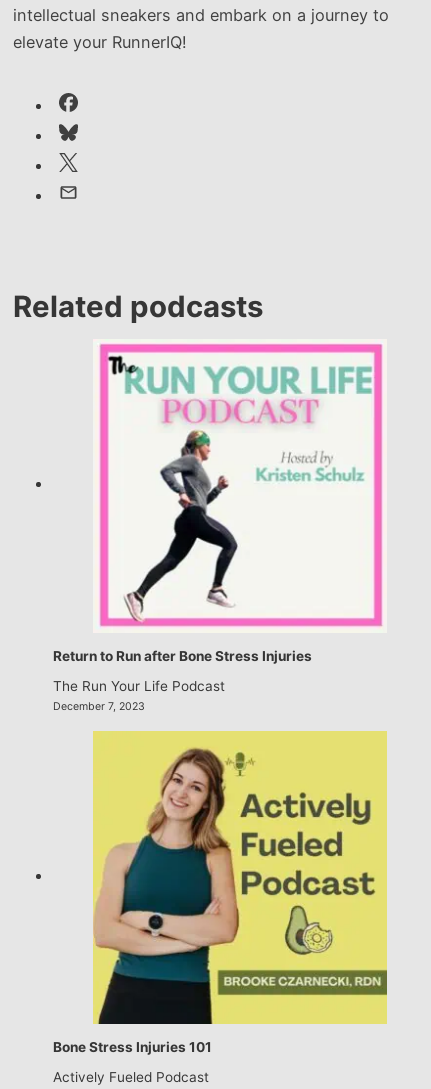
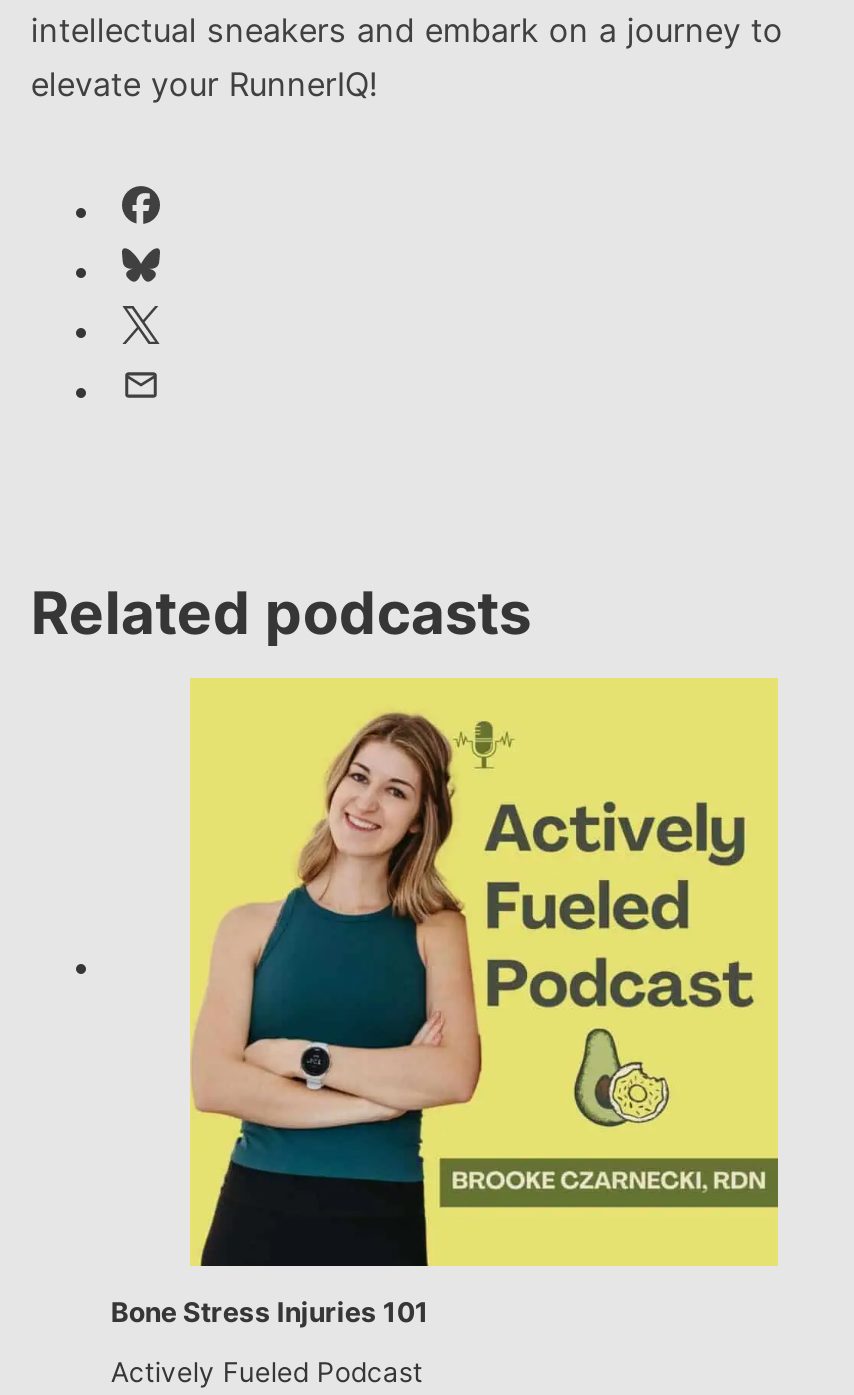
[53,343,383,713] [image] | Return to Run after Bone Stress Injuries | The Run Your Life Podcast | December 7, 2023 -> none

